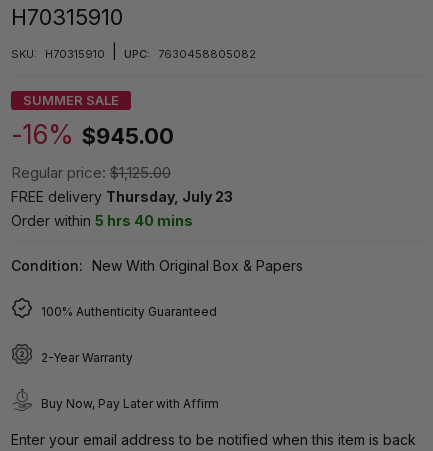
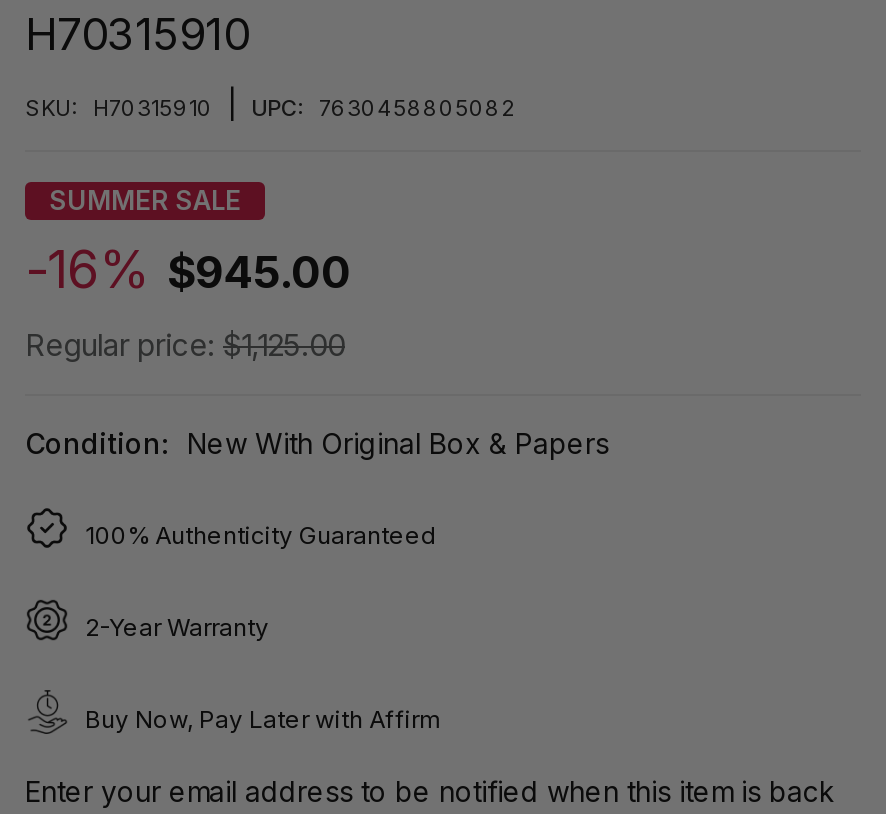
[11,188,233,229] FREE delivery Thursday, July 23 | Order within 5 hrs 40 mins -> none

